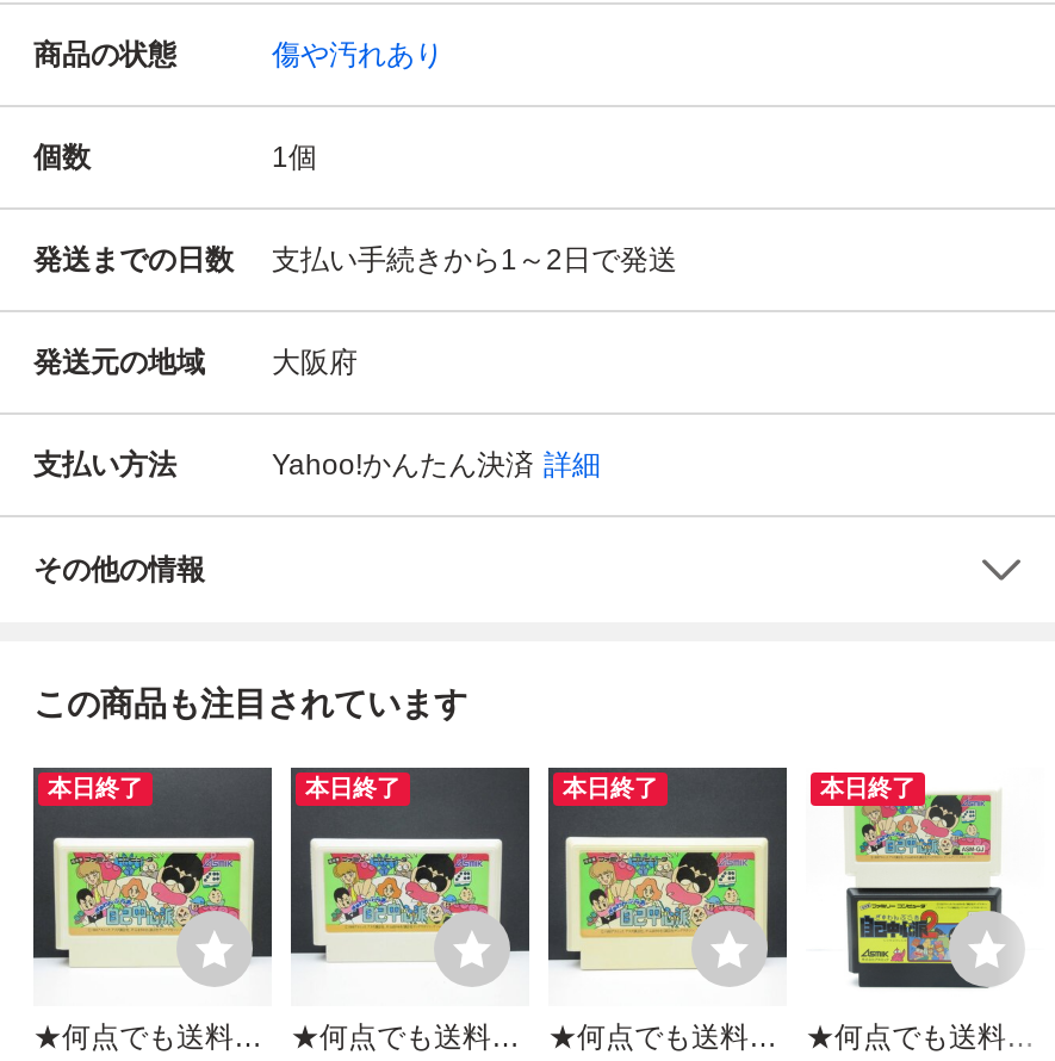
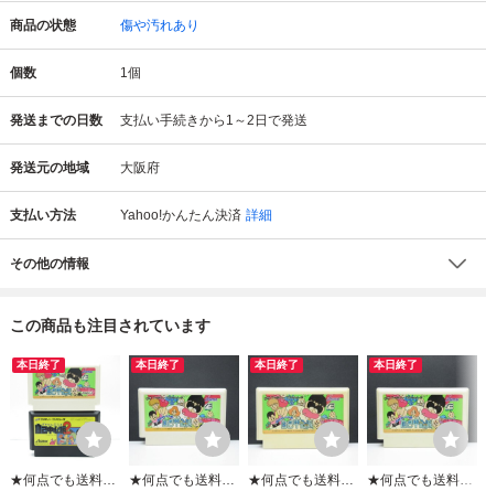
[31,765,274,987] [image] -> [10,355,120,458] [image]
[806,768,1042,989] [image] -> [366,354,477,457] [image]

